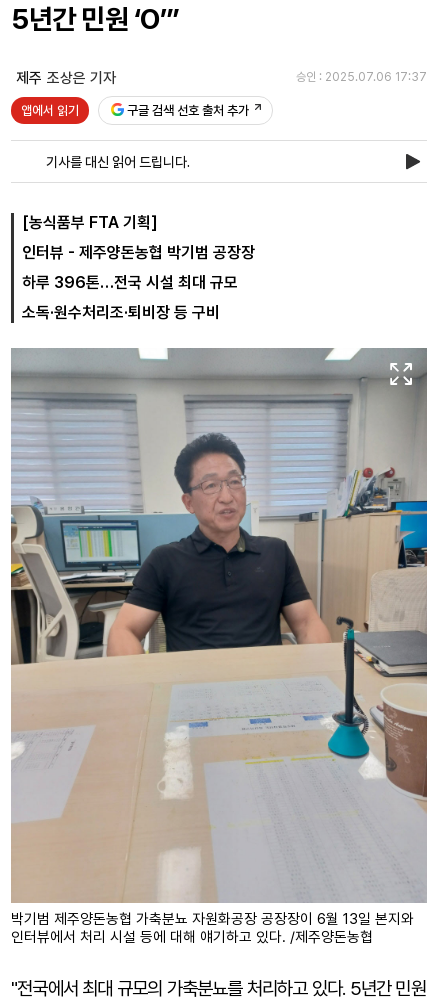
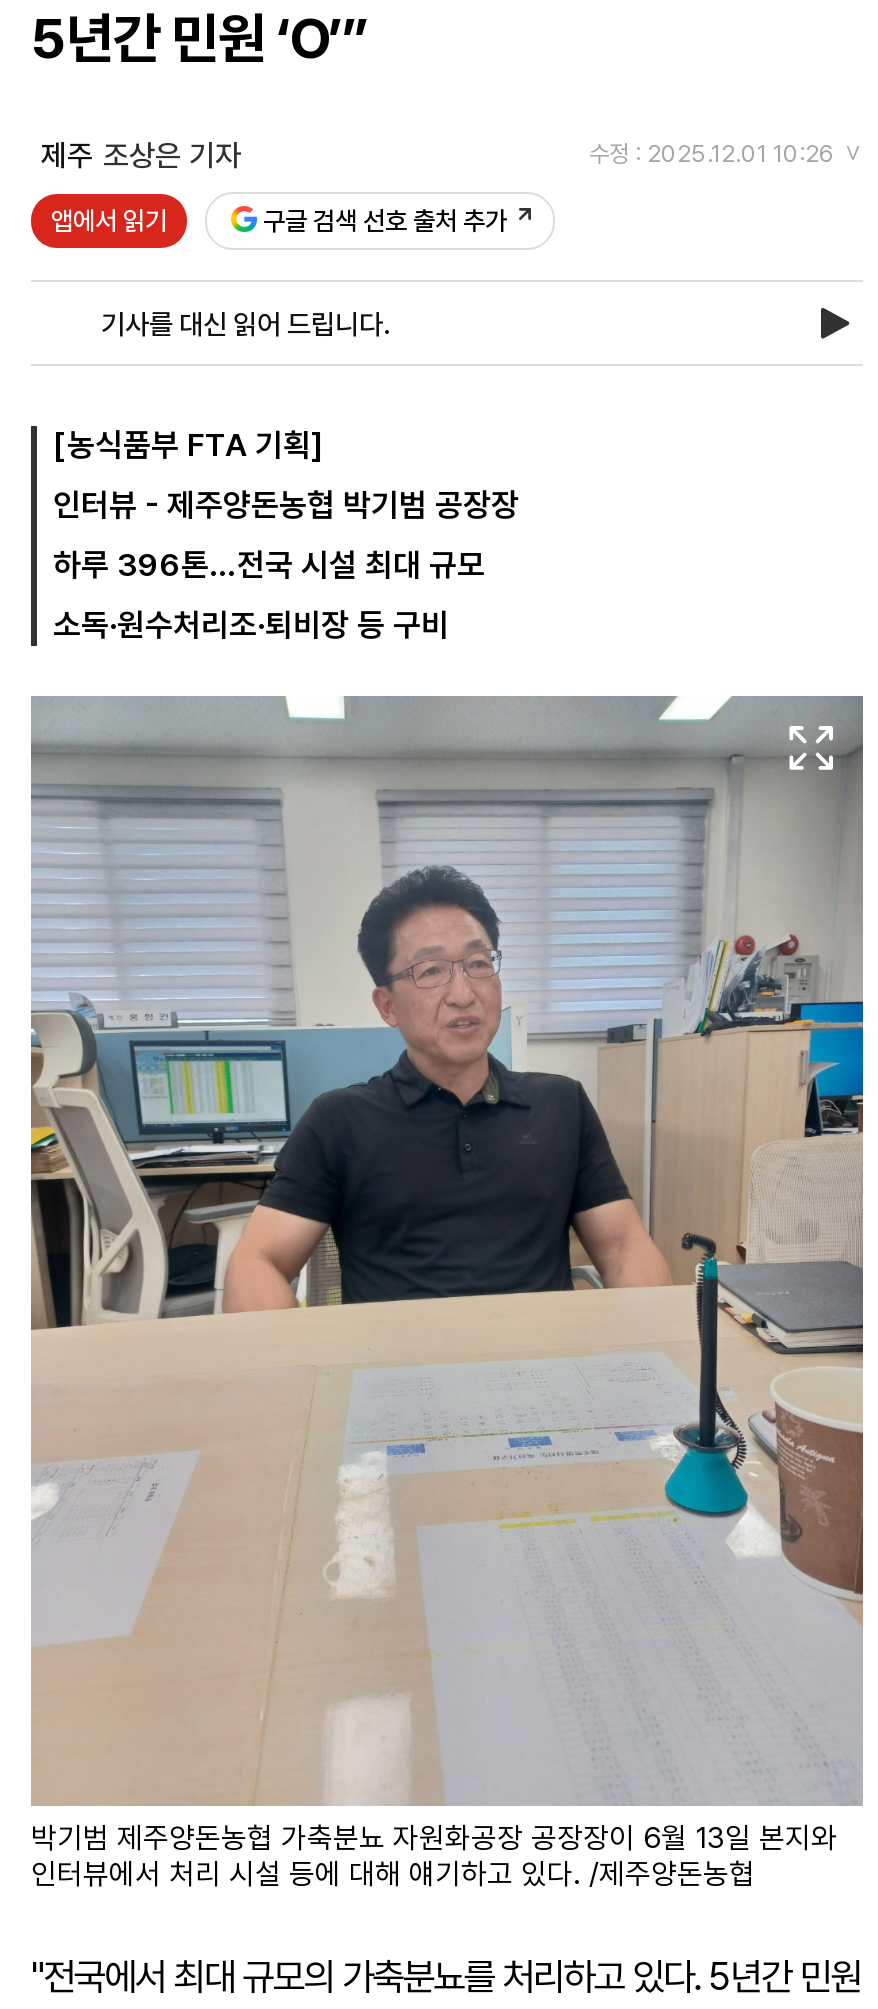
[296,70,427,84] 승인 : 2025.07.06 17:37 -> [589,140,835,168] 수정 : 2025.12.01 10:26

